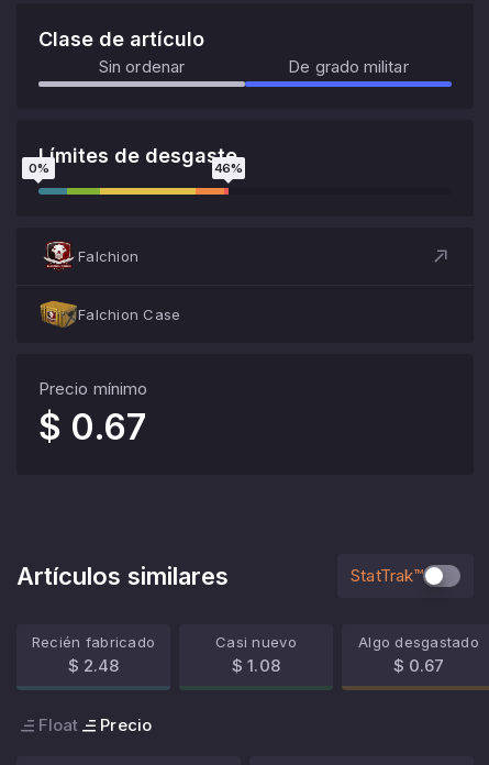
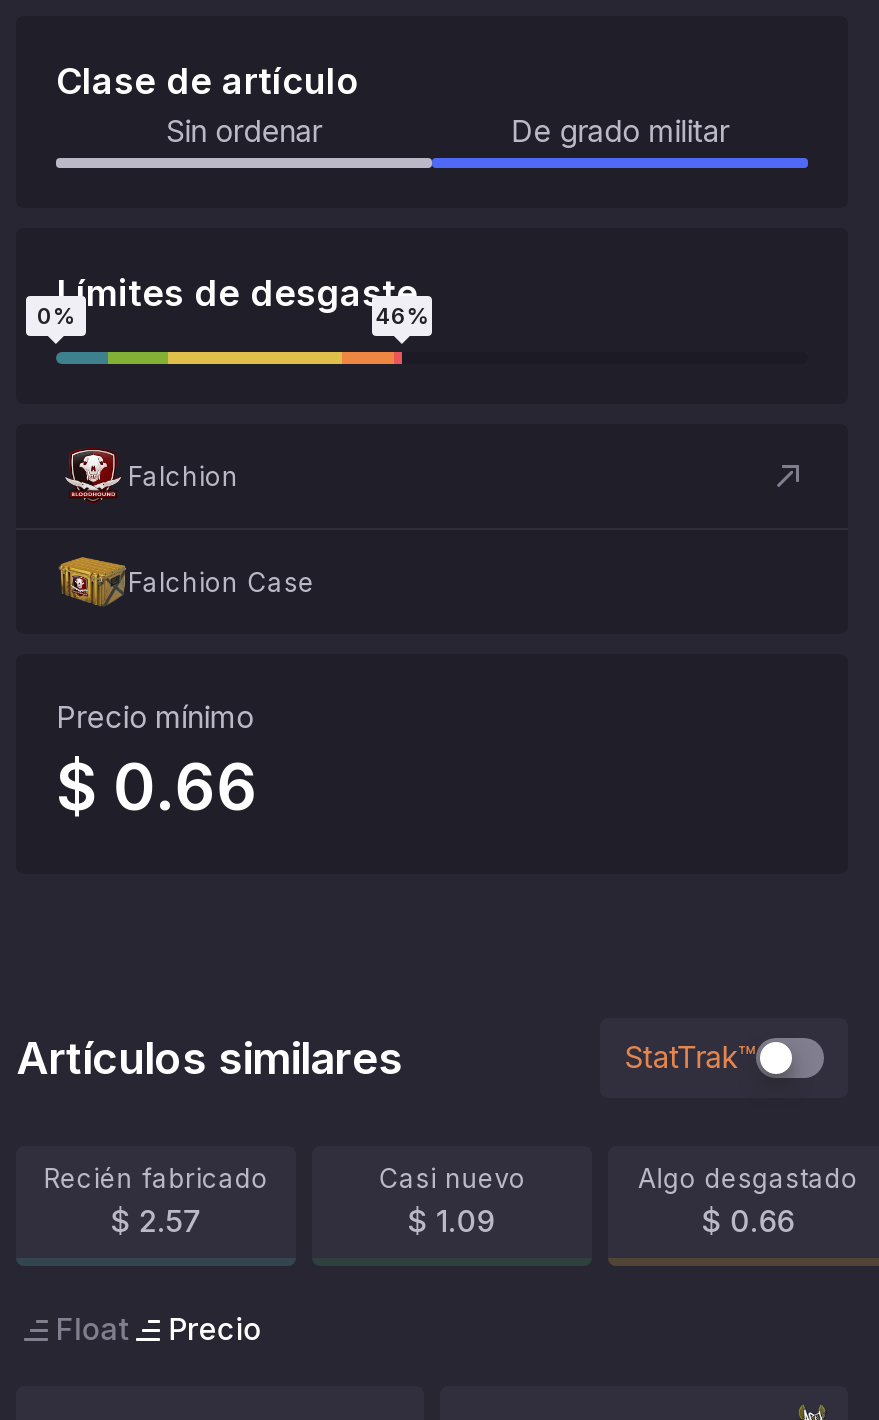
[38,406,146,448] $ 0.67 -> [56,748,258,826] $ 0.66
[68,655,119,676] $ 2.48 -> [111,1202,201,1240] $ 2.57
[232,655,280,676] $ 1.08 -> [408,1202,496,1240] $ 1.09
[393,655,444,676] $ 0.67 -> [702,1202,794,1240] $ 0.66

